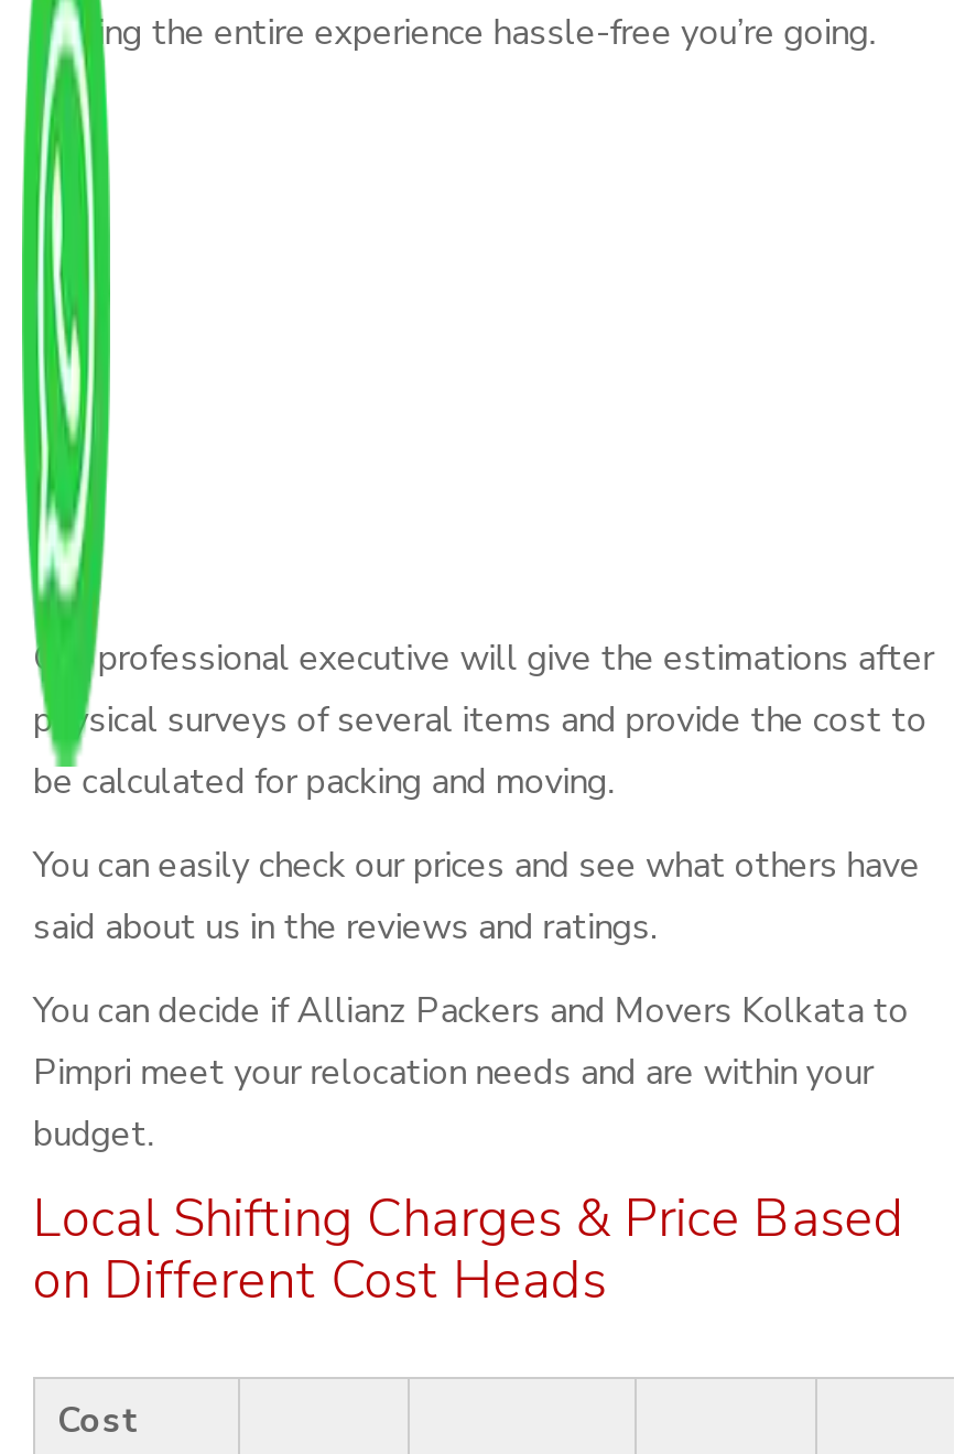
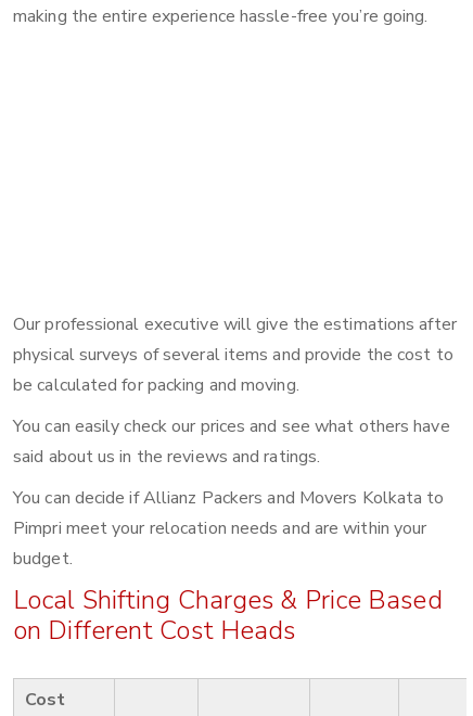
[20,53,112,628] [image] -> none

